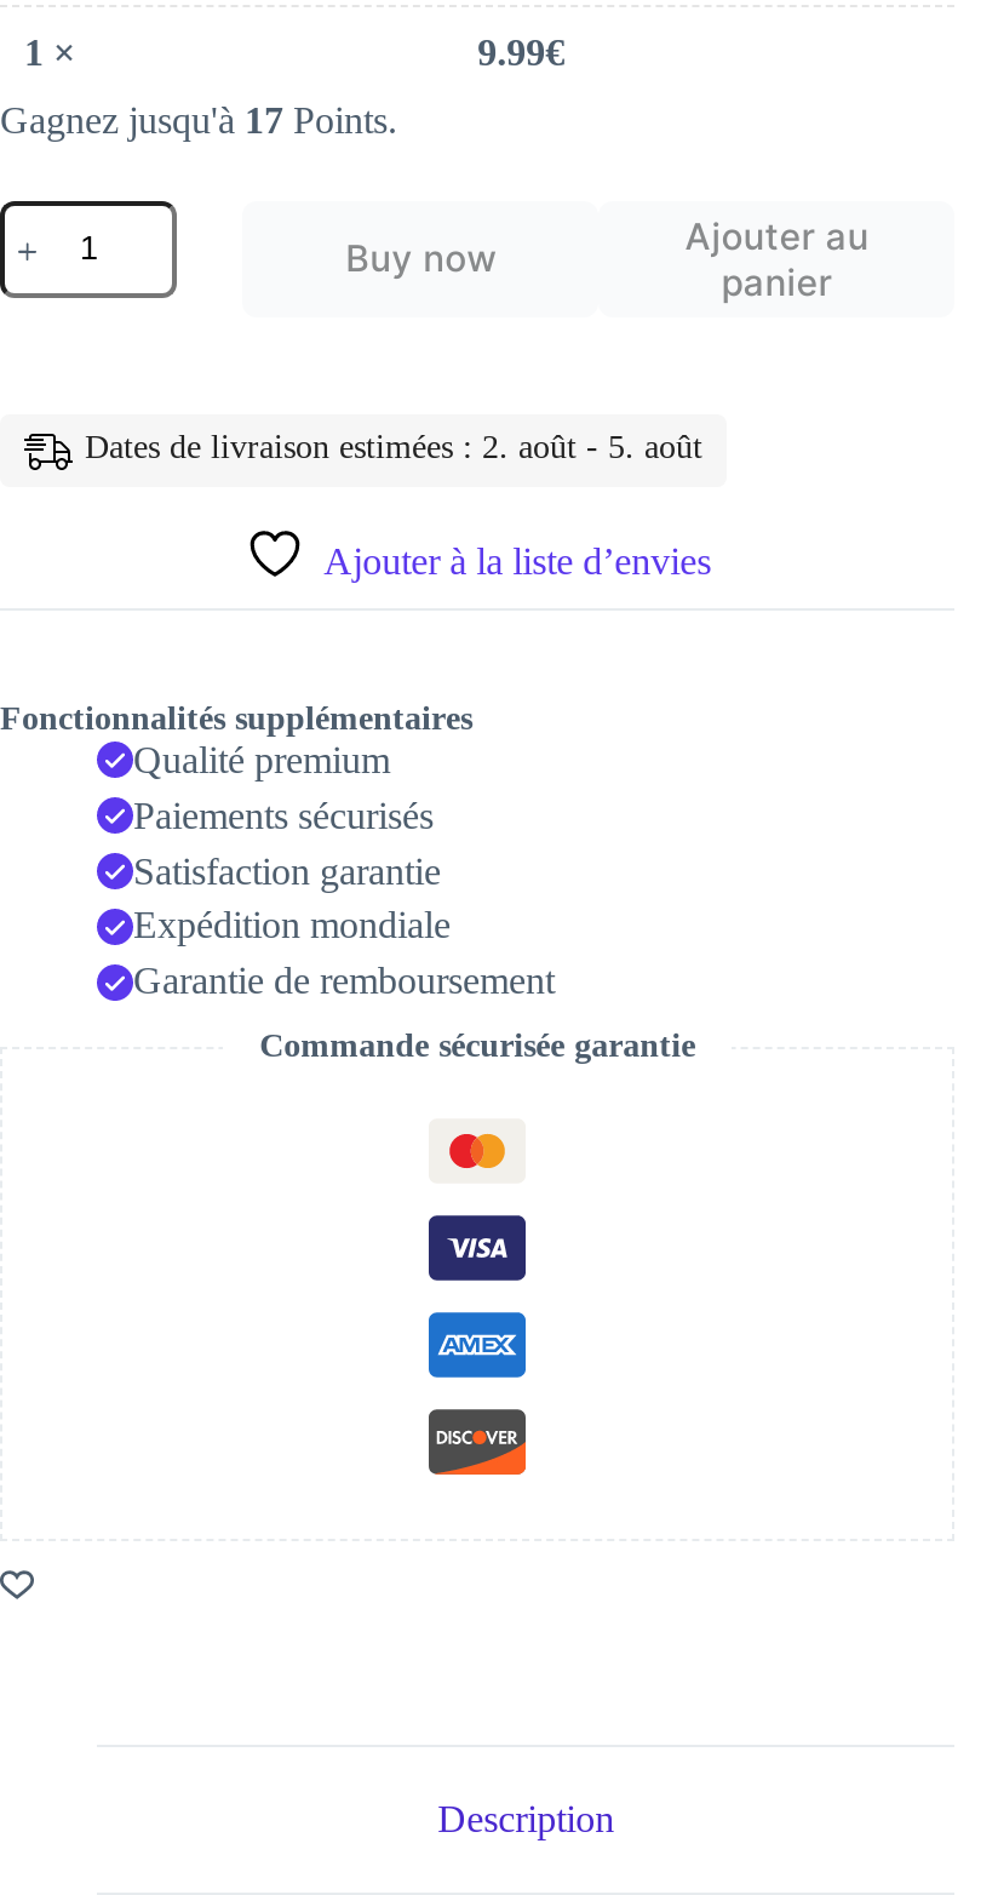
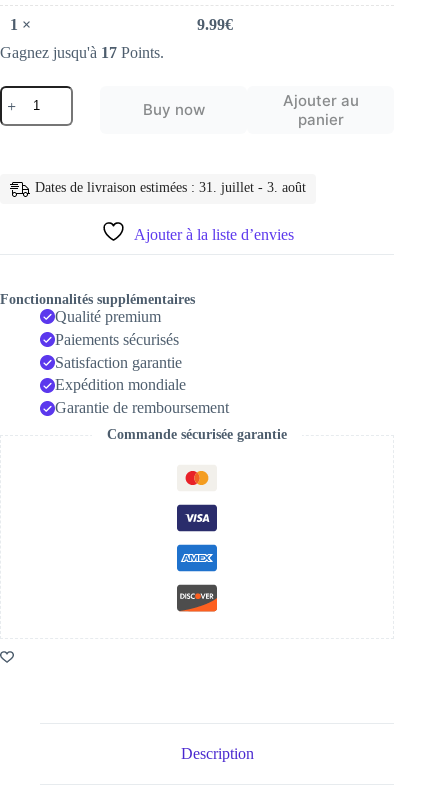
[85,429,702,466] Dates de livraison estimées : 2. août - 5. août -> [35,180,306,195] Dates de livraison estimées : 31. juillet - 3. août

